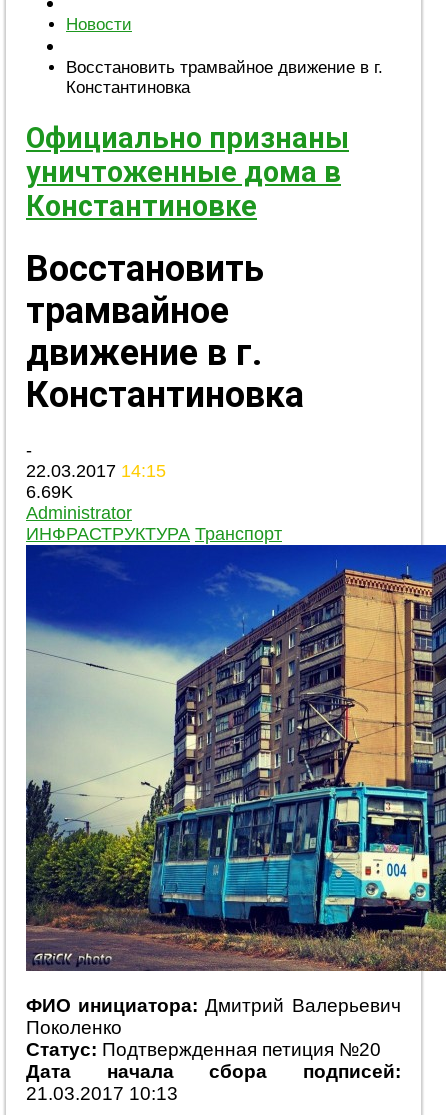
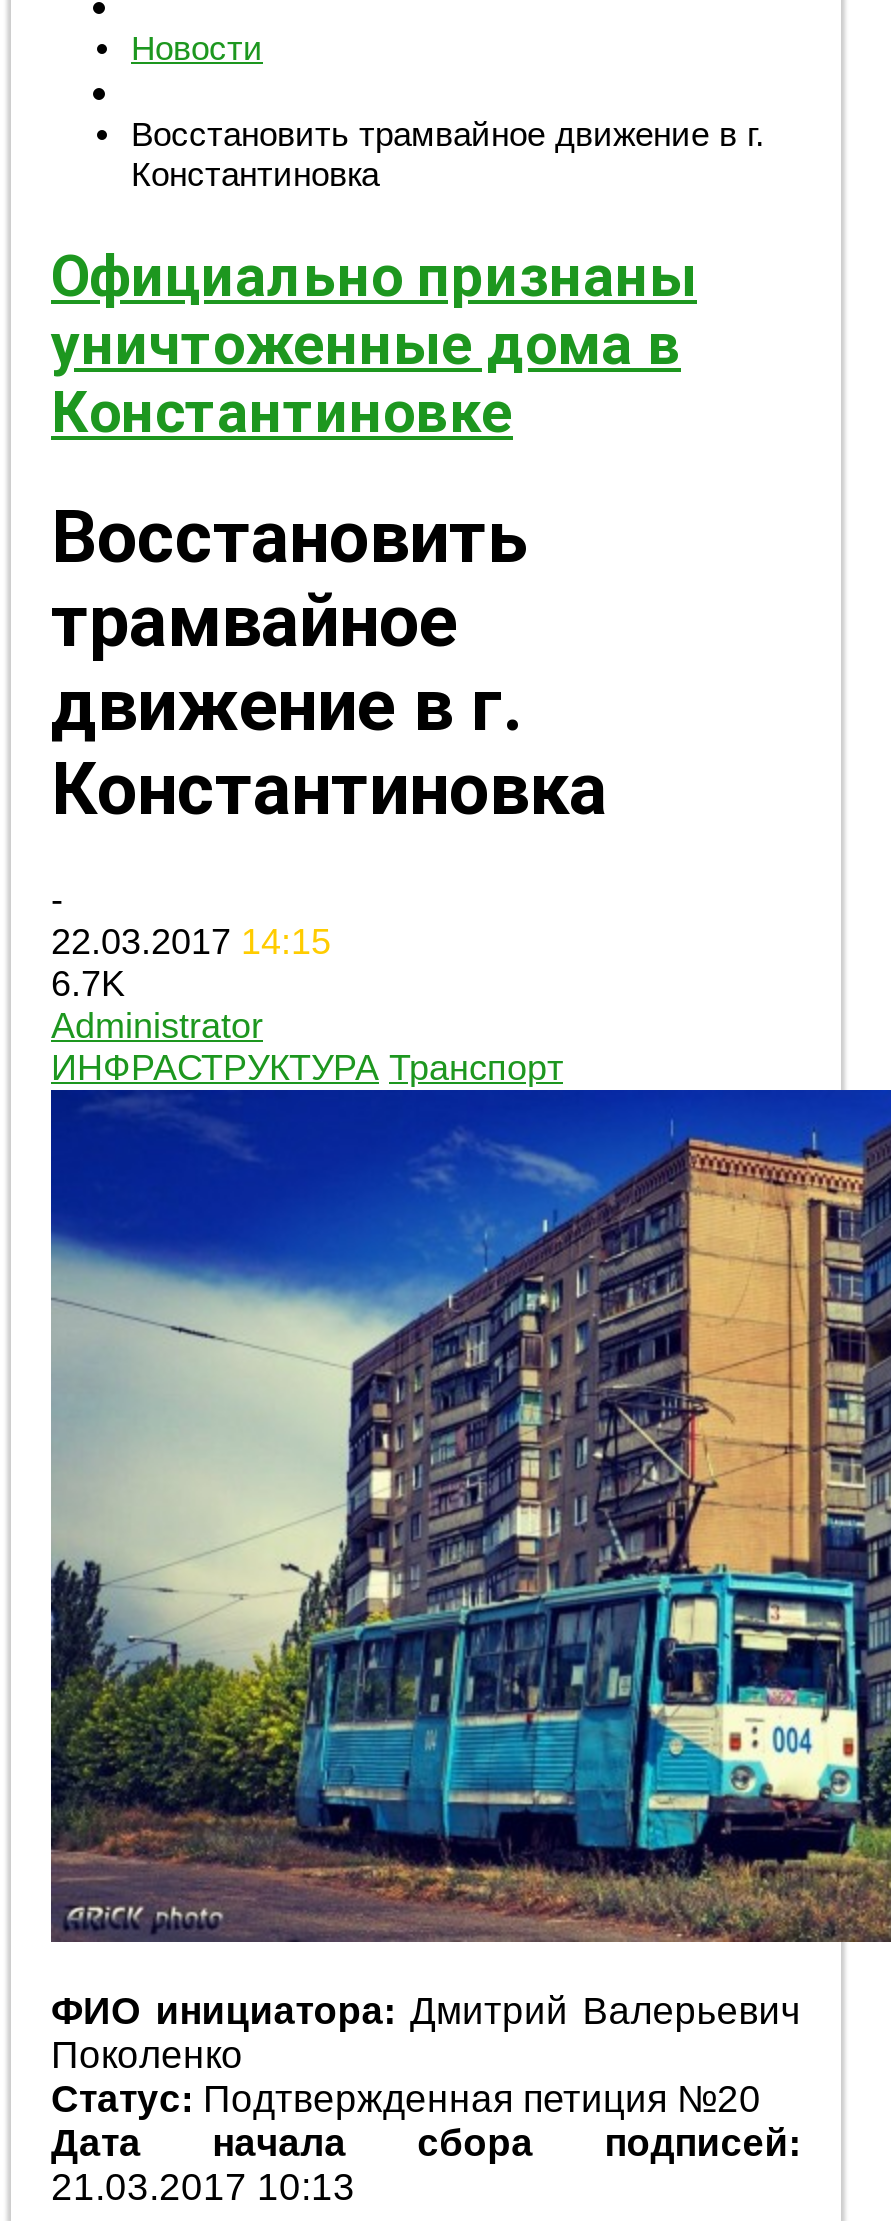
[26,482,73,502] 6.69K -> [51,963,125,1003] 6.7K

